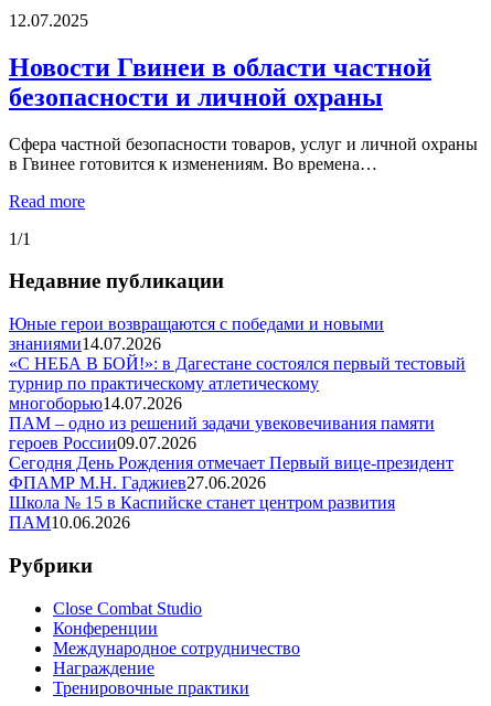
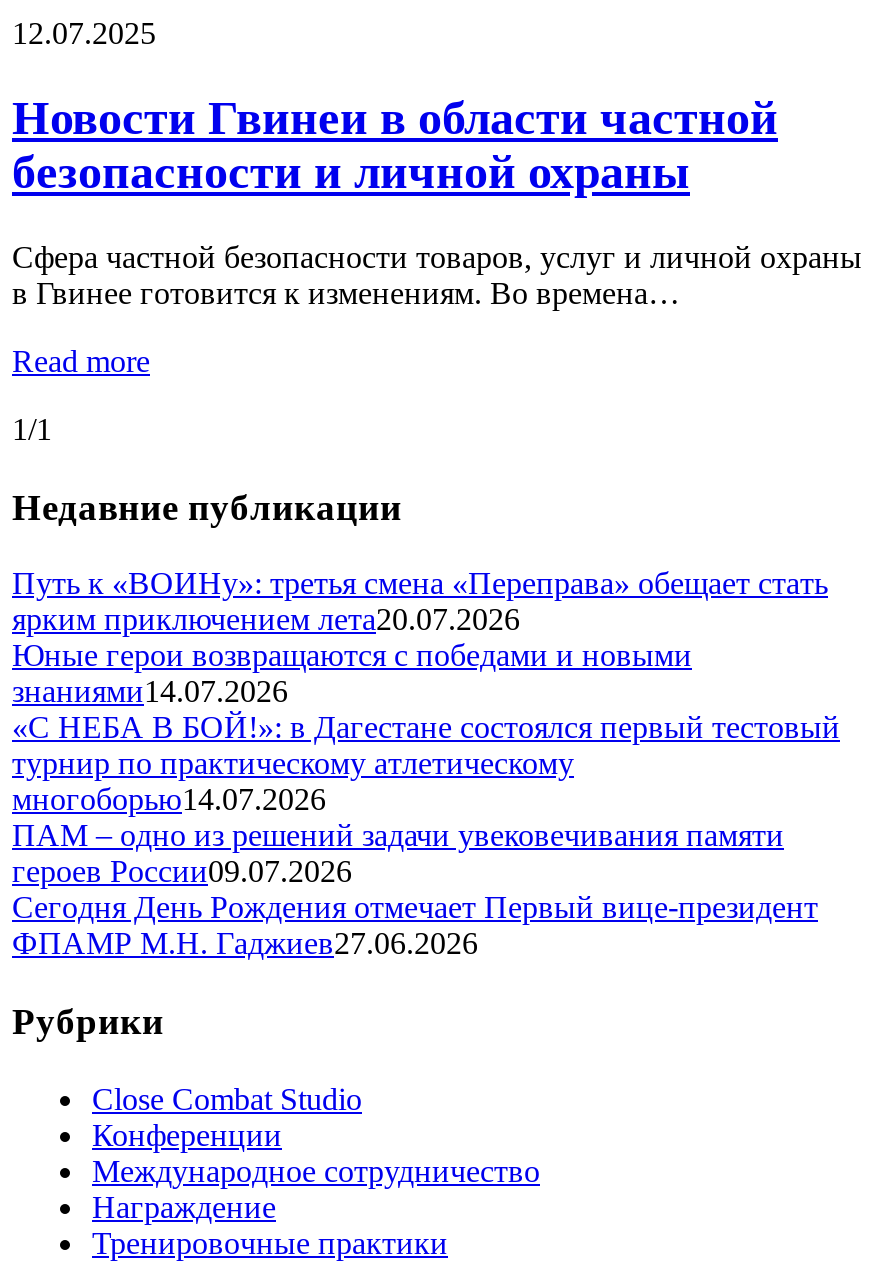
none -> [12,566,828,636] Путь к «ВОИНу»: третья смена «Переправа» обещает стать | ярким приключением лета20.07.2026
moved [9,315,466,492] -> [12,638,840,960]: Юные герои возвращаются с победами и новыми | знаниями14.07.2026 | «С НЕБА В БОЙ!»: в Дагестане состоялся первый тестовый | ... | Сегодня День Рождения отмечает Первый вице-президент | ФПАМР М.Н. Гаджиев27.06.2026
[9,493,395,532] Школа № 15 в Каспийске станет центром развития | ПАМ 10.06.2026 -> none

